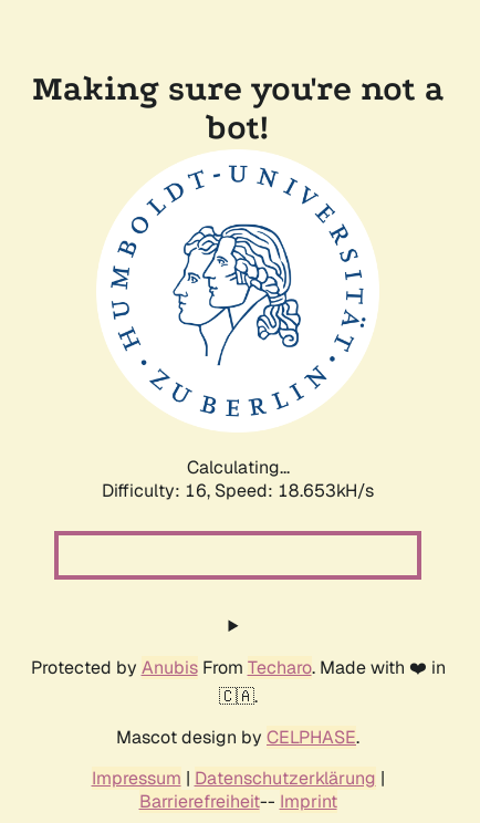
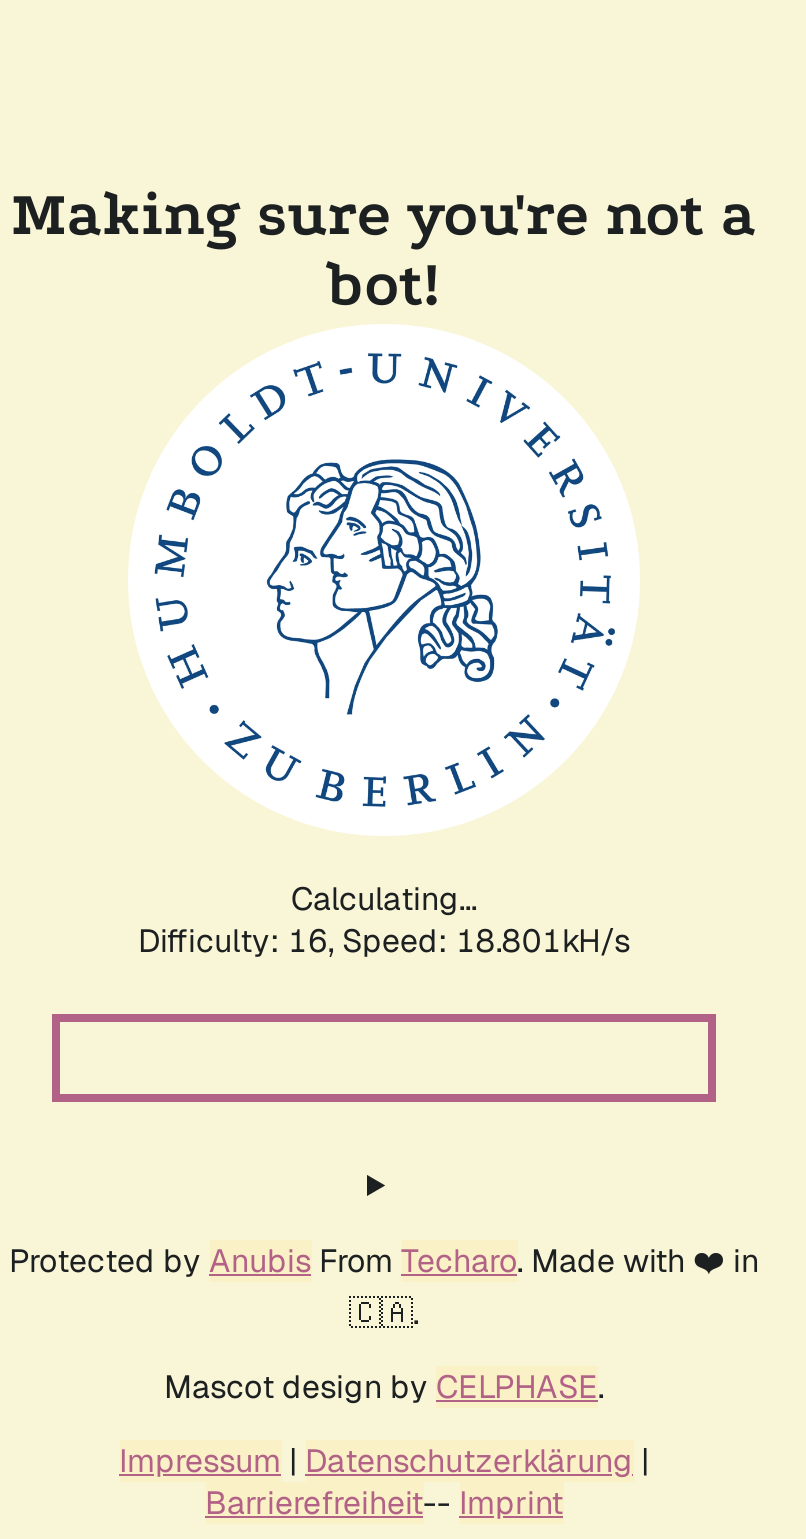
[102,479,374,502] Difficulty: 16, Speed: 18.653kH/s -> [138,920,630,962] Difficulty: 16, Speed: 18.801kH/s

